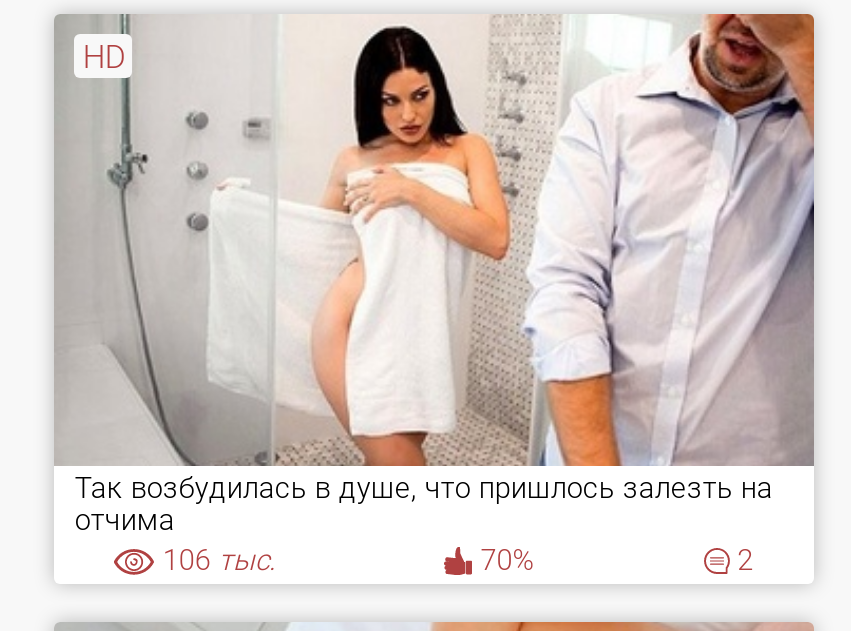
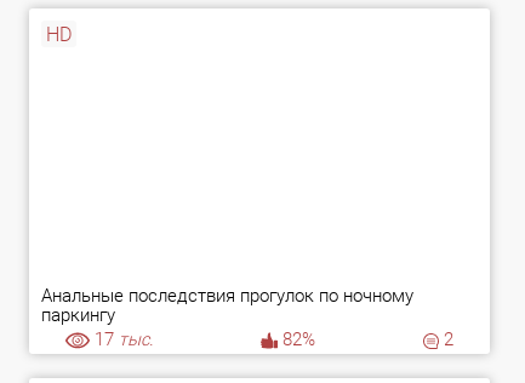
[54,11,816,467] [image] -> none
[75,471,773,577] Так возбудилась в душе, что пришлось залезть на | отчима | 106 тыс. | 70% -> [42,286,414,350] Анальные последствия прогулок по ночному | паркингу | 17 тыс. | 82%

